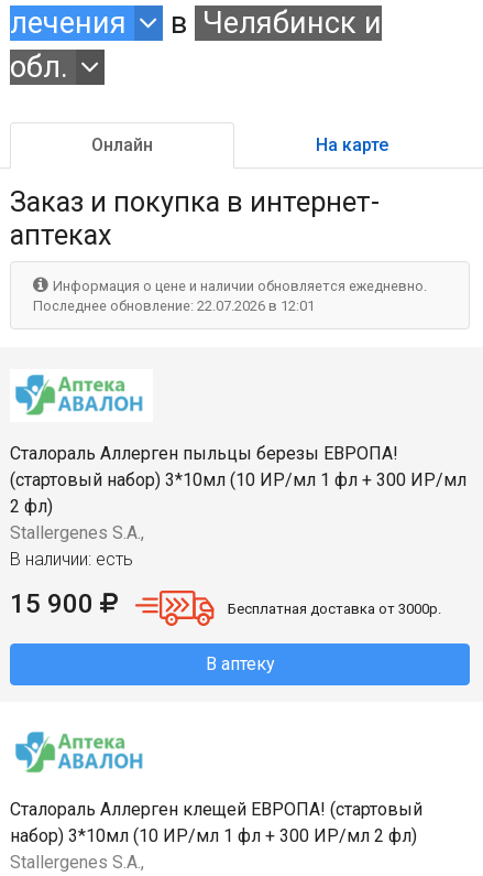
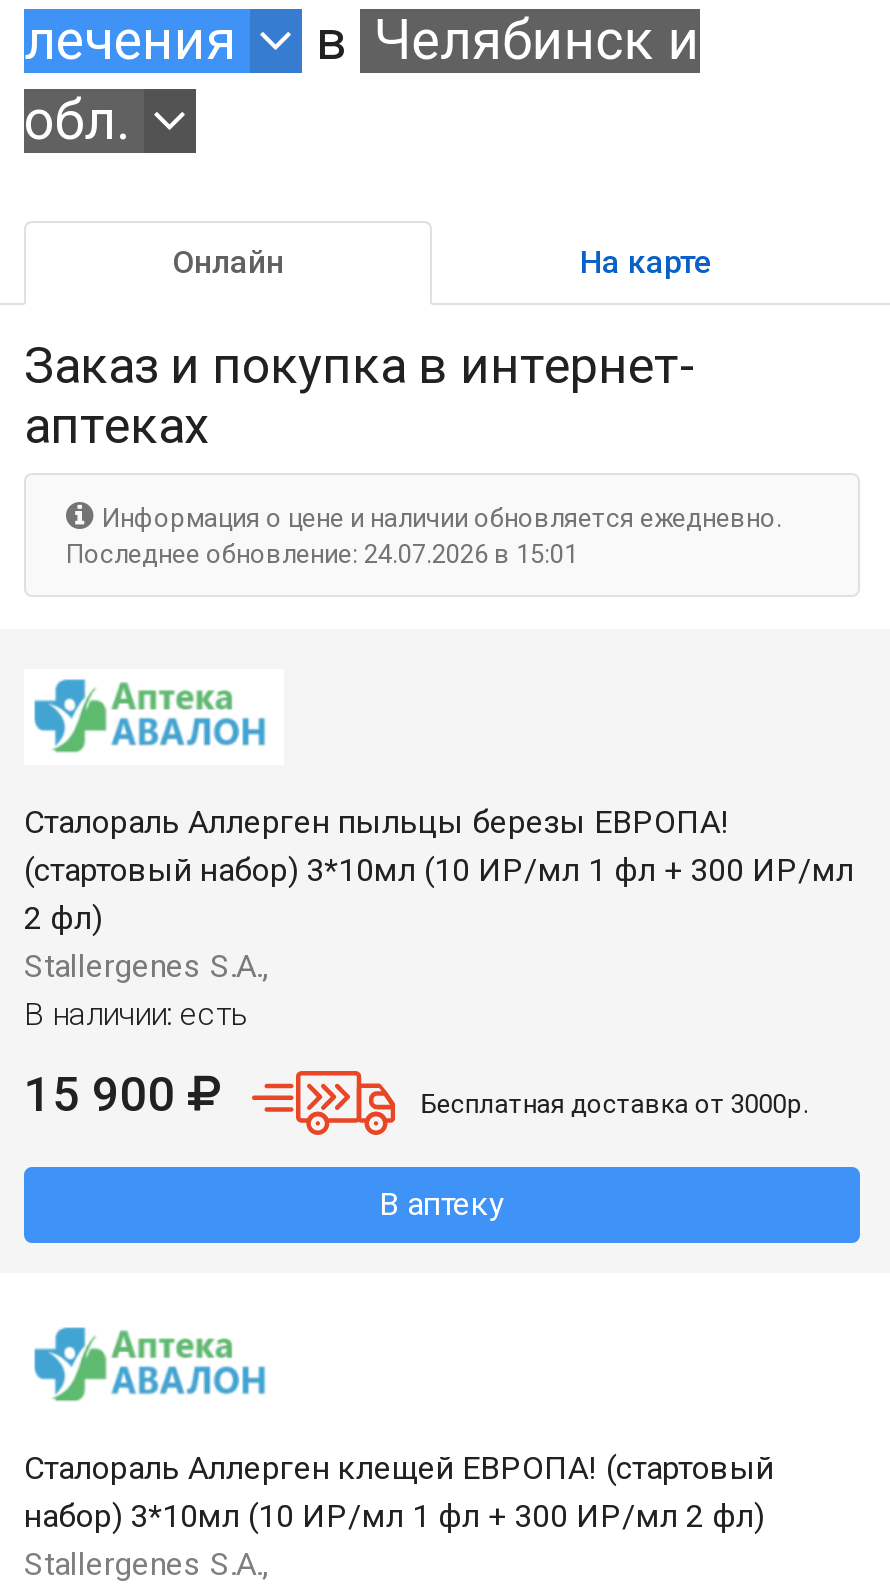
[33,297,315,314] Последнее обновление: 22.07.2026 в 12:01 -> [66,539,578,569] Последнее обновление: 24.07.2026 в 15:01

